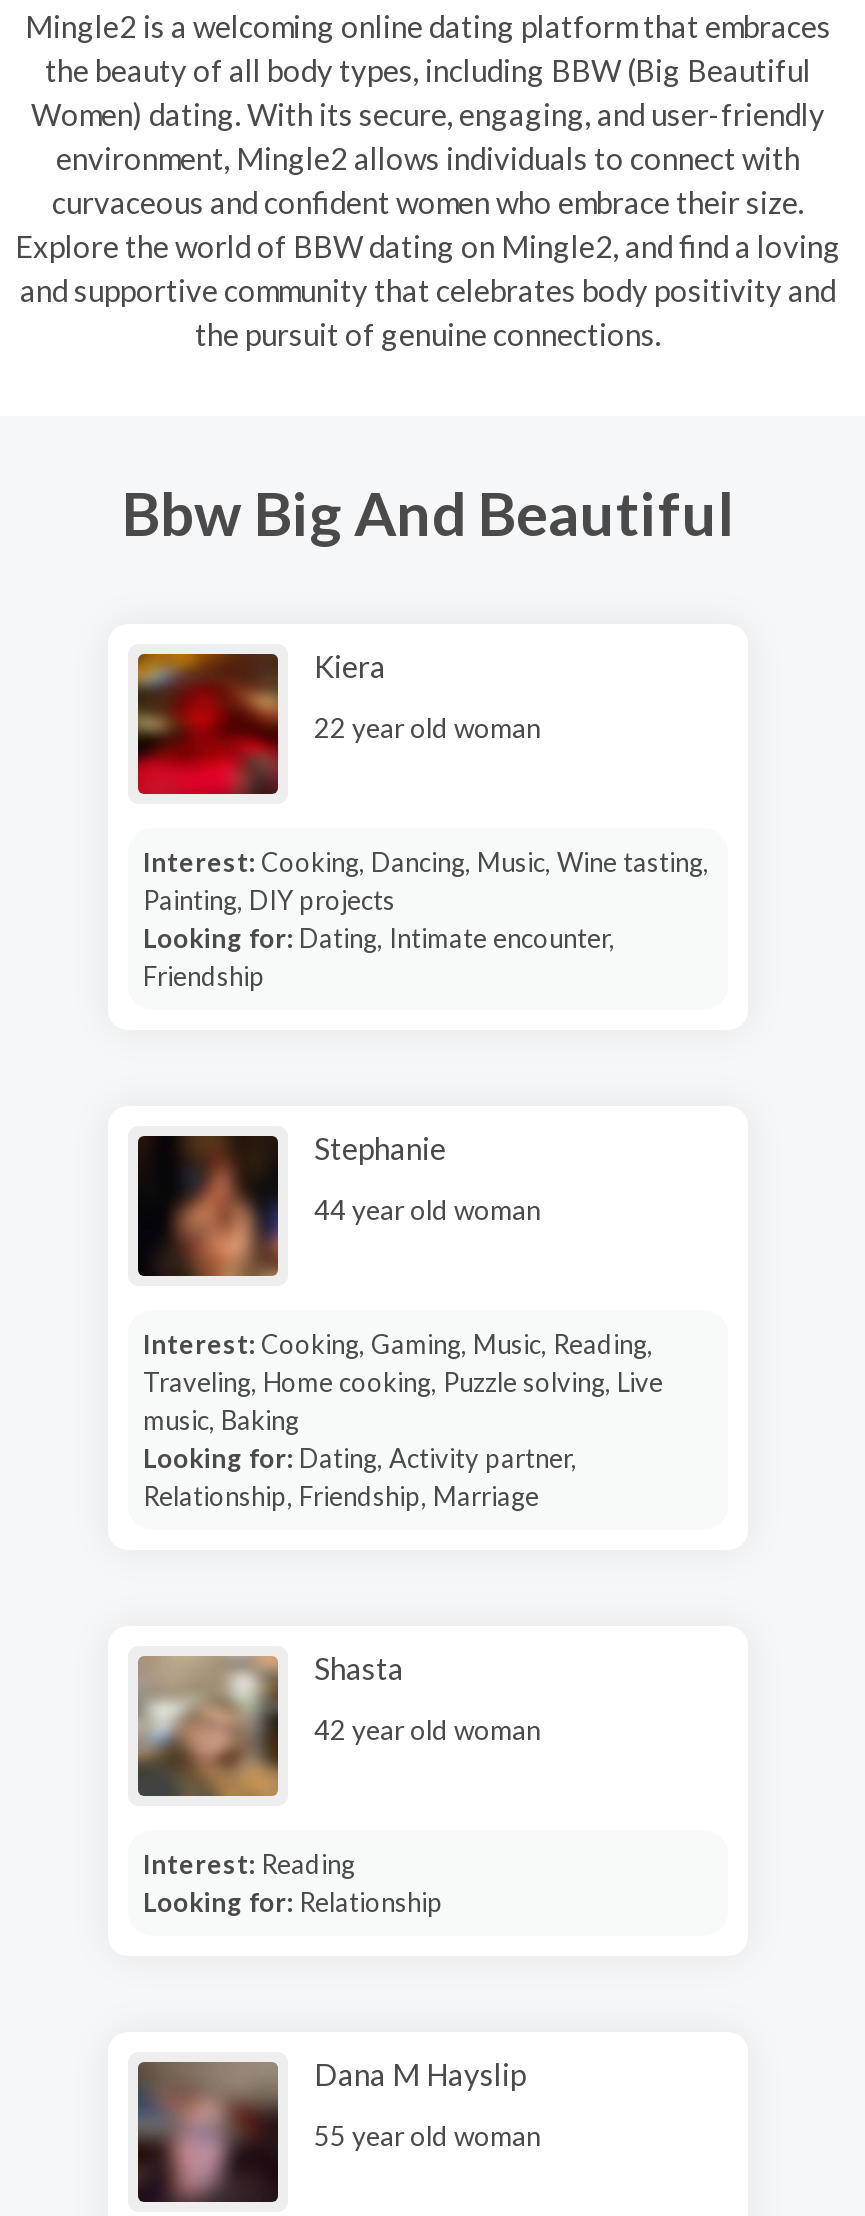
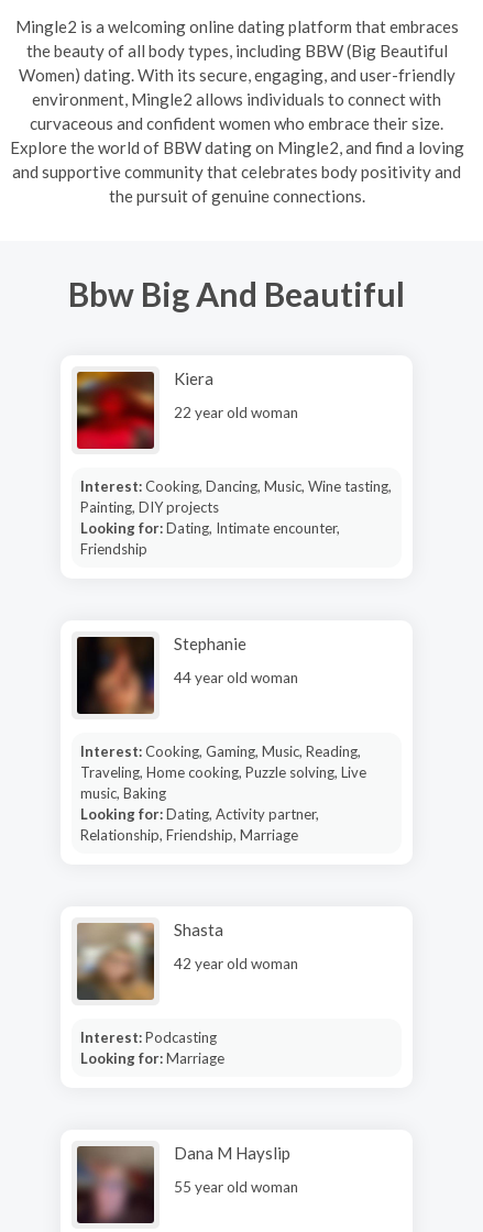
[143,1847,355,1879] Interest: Reading -> [80,1028,216,1046] Interest: Podcasting
[143,1885,443,1917] Looking for: Relationship -> [80,1049,224,1066] Looking for: Marriage

